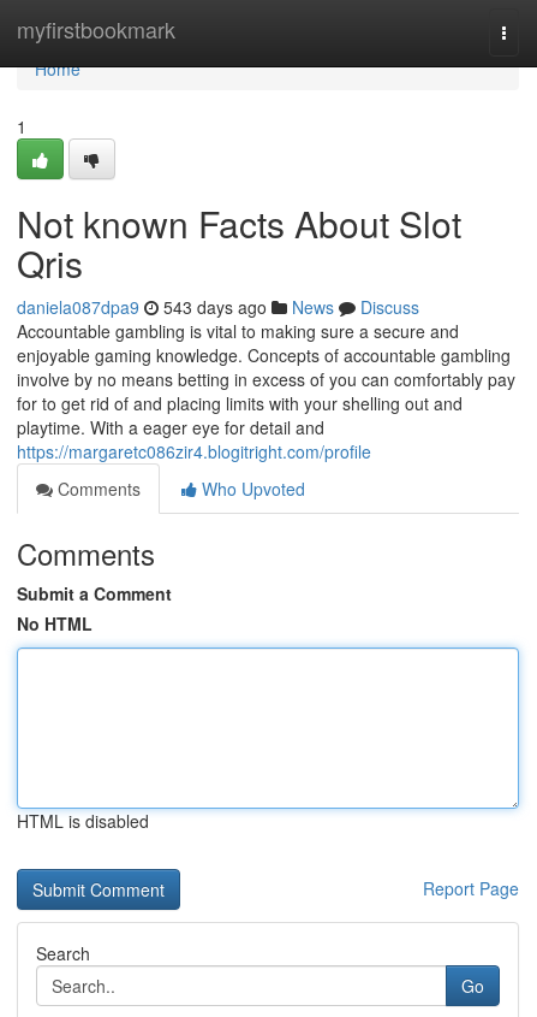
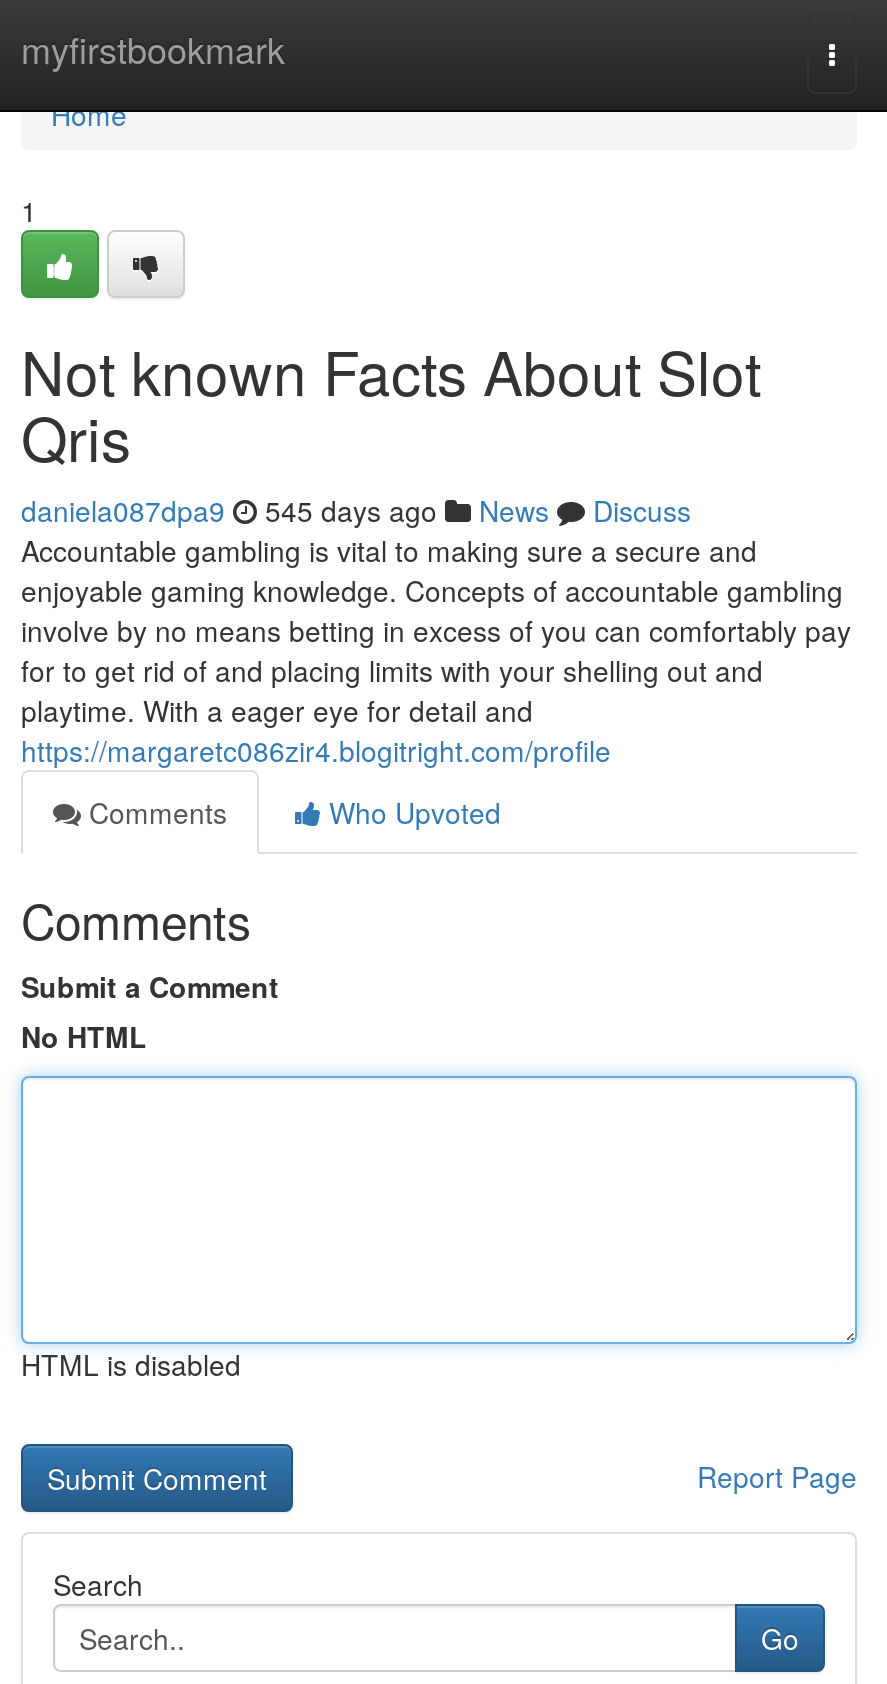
[17,295,419,319] daniela087dpa9 543 days ago News Discuss -> [21,490,691,530] daniela087dpa9 545 days ago News Discuss

